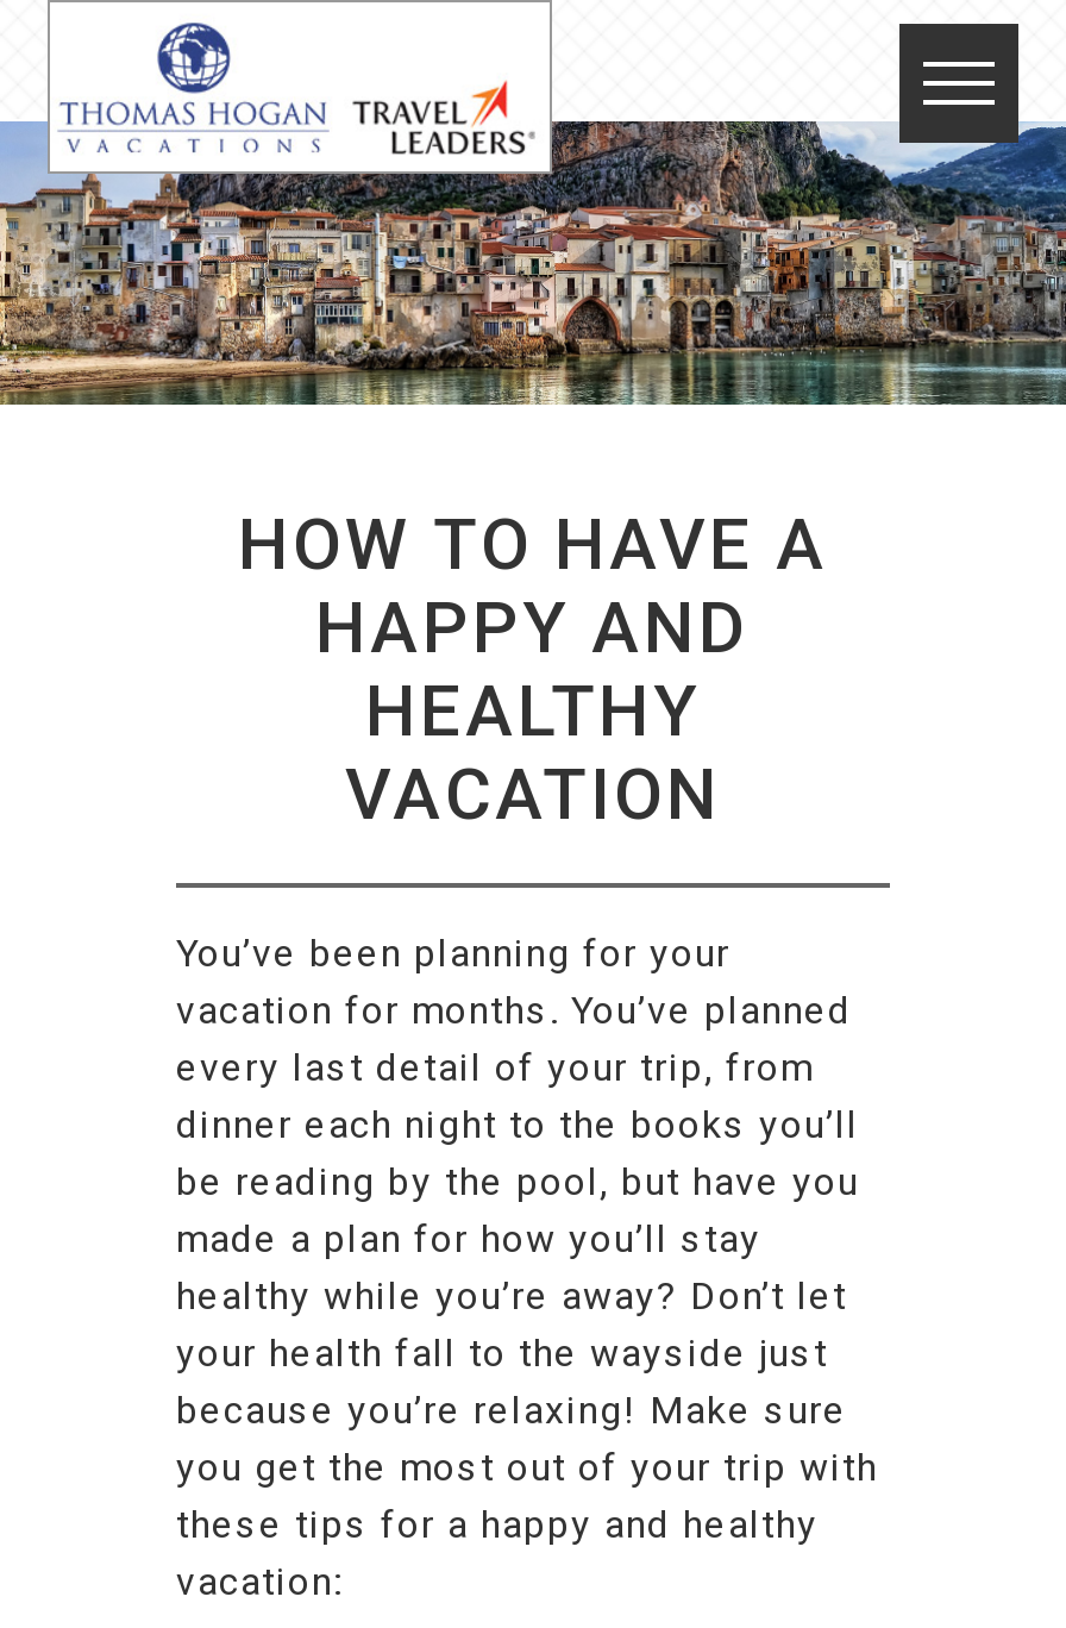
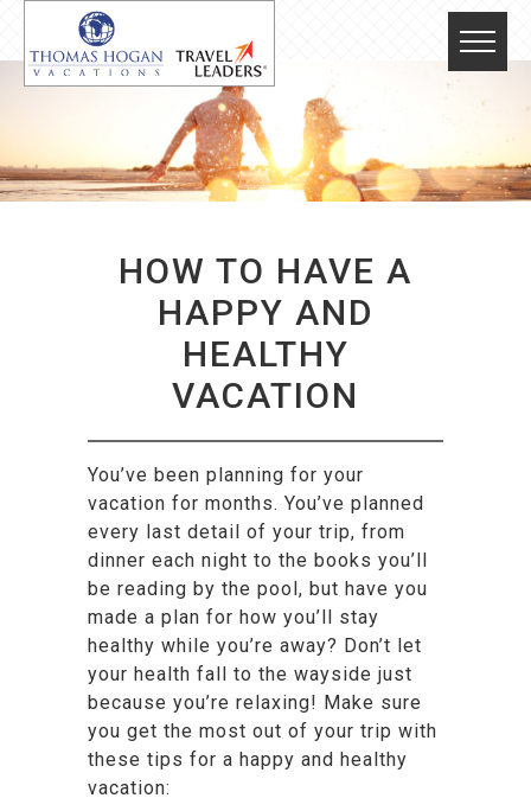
[7,119,1059,407] [image] -> [4,60,527,203] [image]

